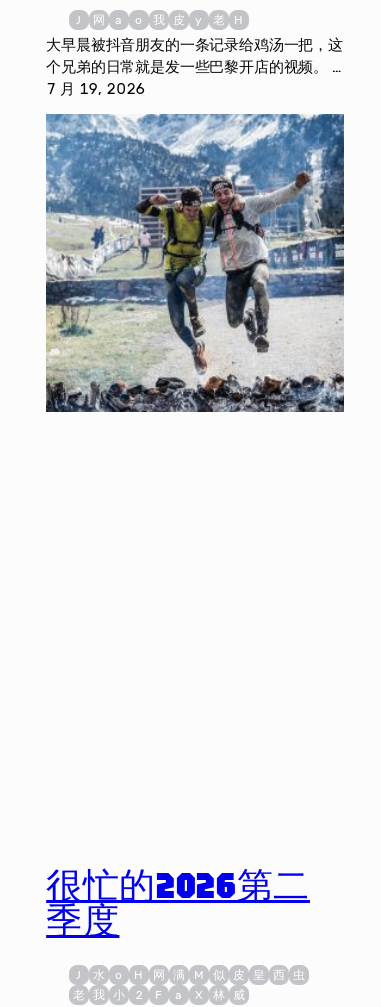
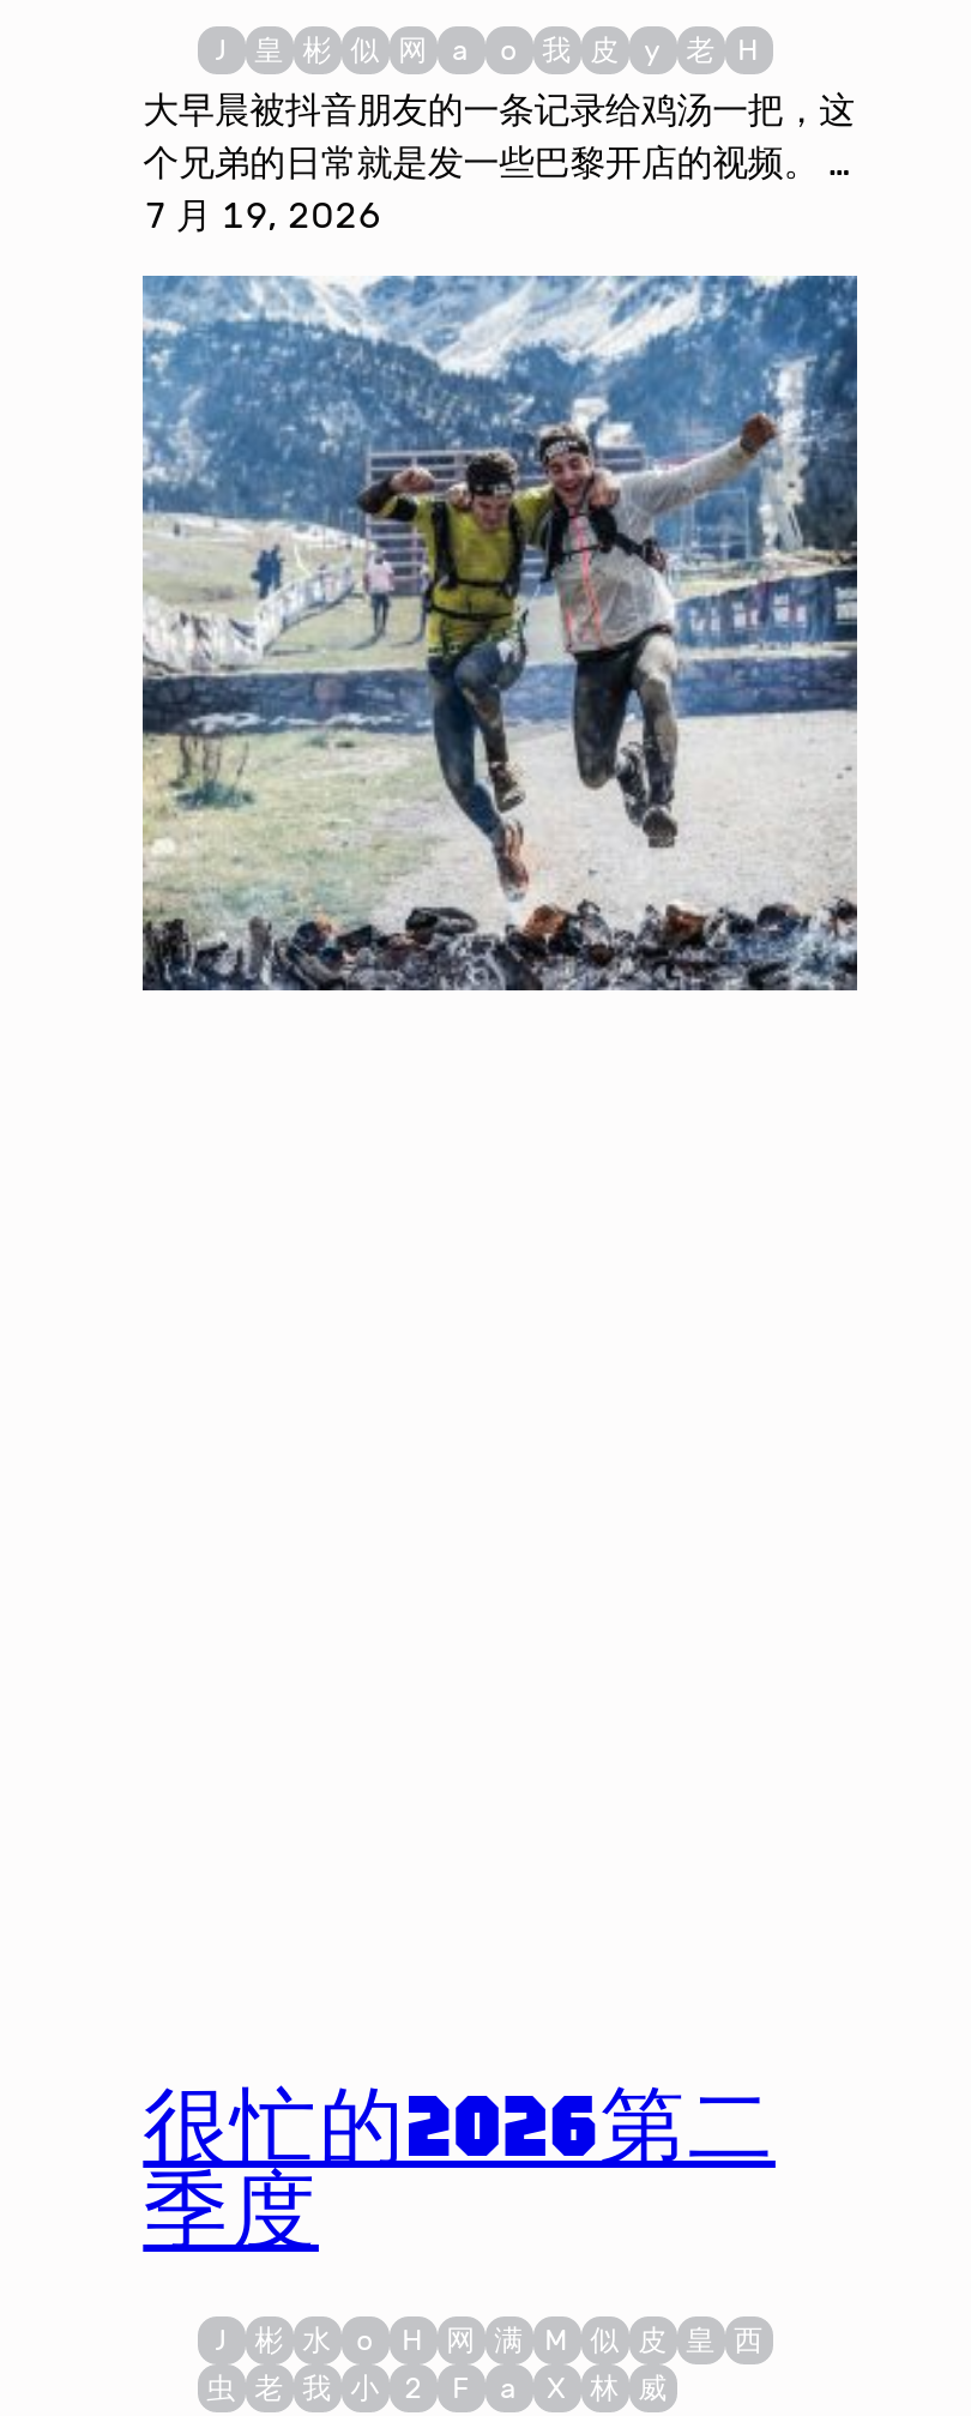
[93,12,104,26] 网 -> [254,32,427,66] 皇 彬 似 网
[93,968,104,982] 水 -> [254,2323,331,2357] 彬 水

